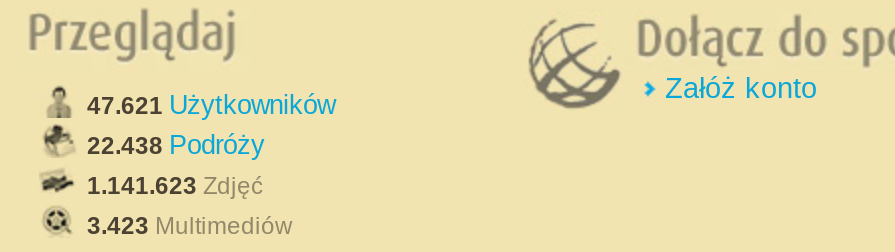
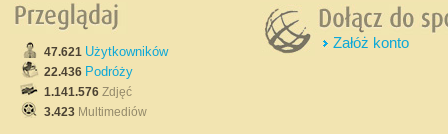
[87,130,265,160] 22.438 Podróży -> [44,64,133,79] 22.436 Podróży
[87,172,263,200] 1.141.623 Zdjęć -> [44,85,132,99] 1.141.576 Zdjęć

